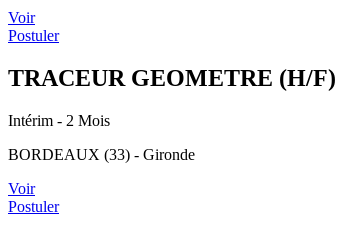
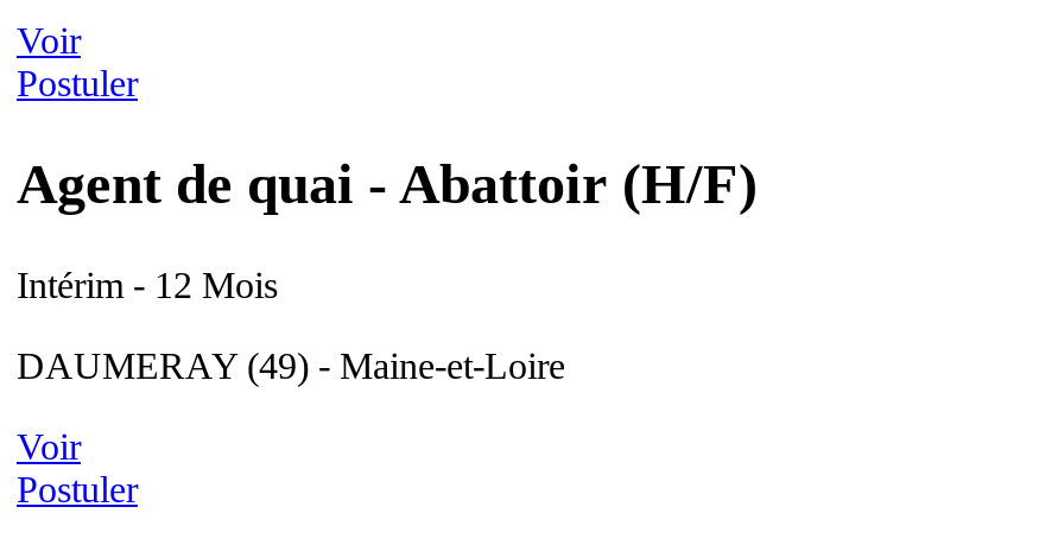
[8,65,336,91] TRACEUR GEOMETRE (H/F) -> [17,154,758,215] Agent de quai - Abattoir (H/F)
[8,112,110,129] Intérim - 2 Mois -> [17,265,278,305] Intérim - 12 Mois
[8,146,195,163] BORDEAUX (33) - Gironde -> [17,346,565,386] DAUMERAY (49) - Maine-et-Loire

